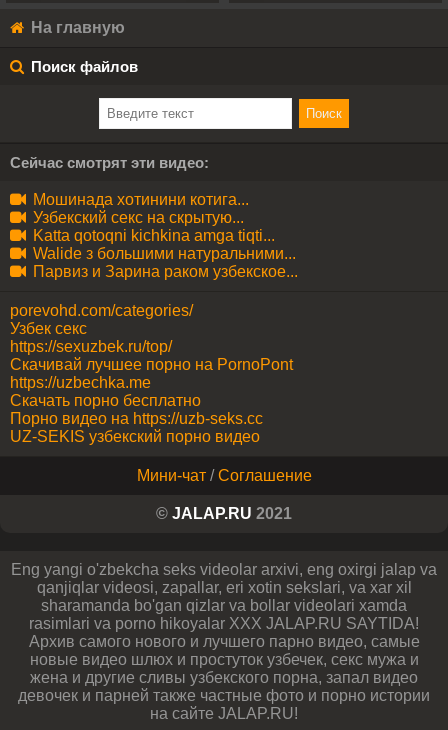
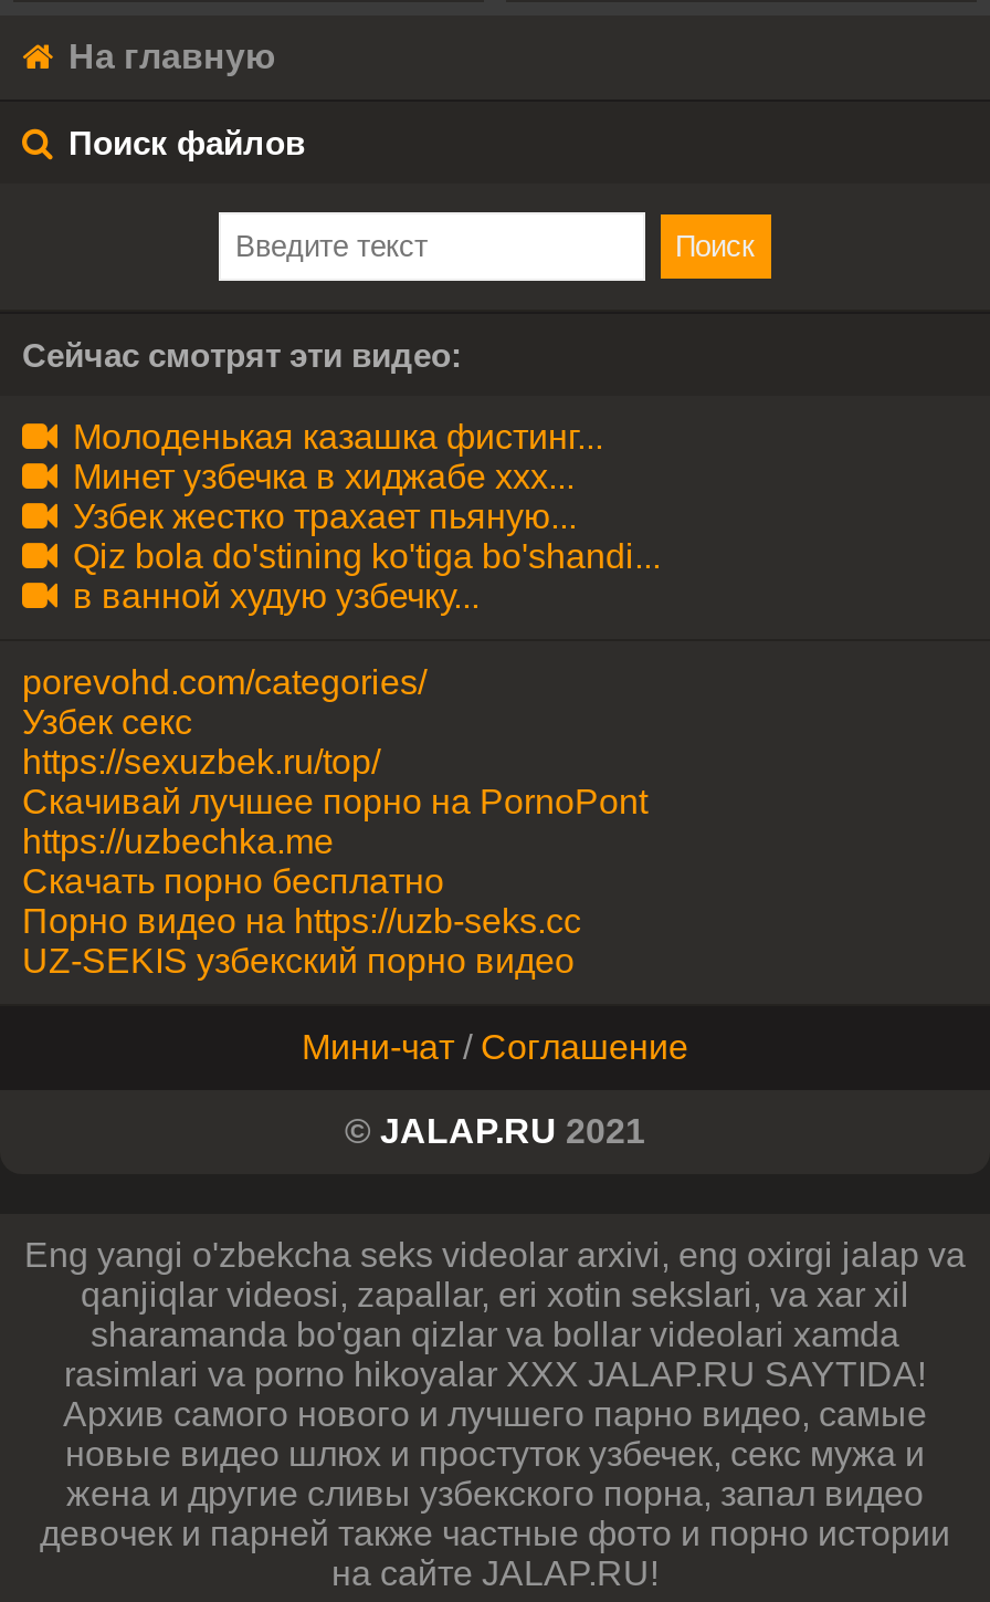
[29,190,298,279] Мошинада хотинини котига... | Узбекский секс на скрытую... | Katta qotoqni kichkina amga tiqti... | Walide з большими натуральними... | Парвиз и Зарина раком узбекское... -> [64,417,661,614] Молоденькая казашка фистинг... | Минет узбечка в хиджабе ххх... | Узбек жестко трахает пьяную... | Qiz bola do'stining ko'tiga bo'shandi... | в ванной худую узбечку...

